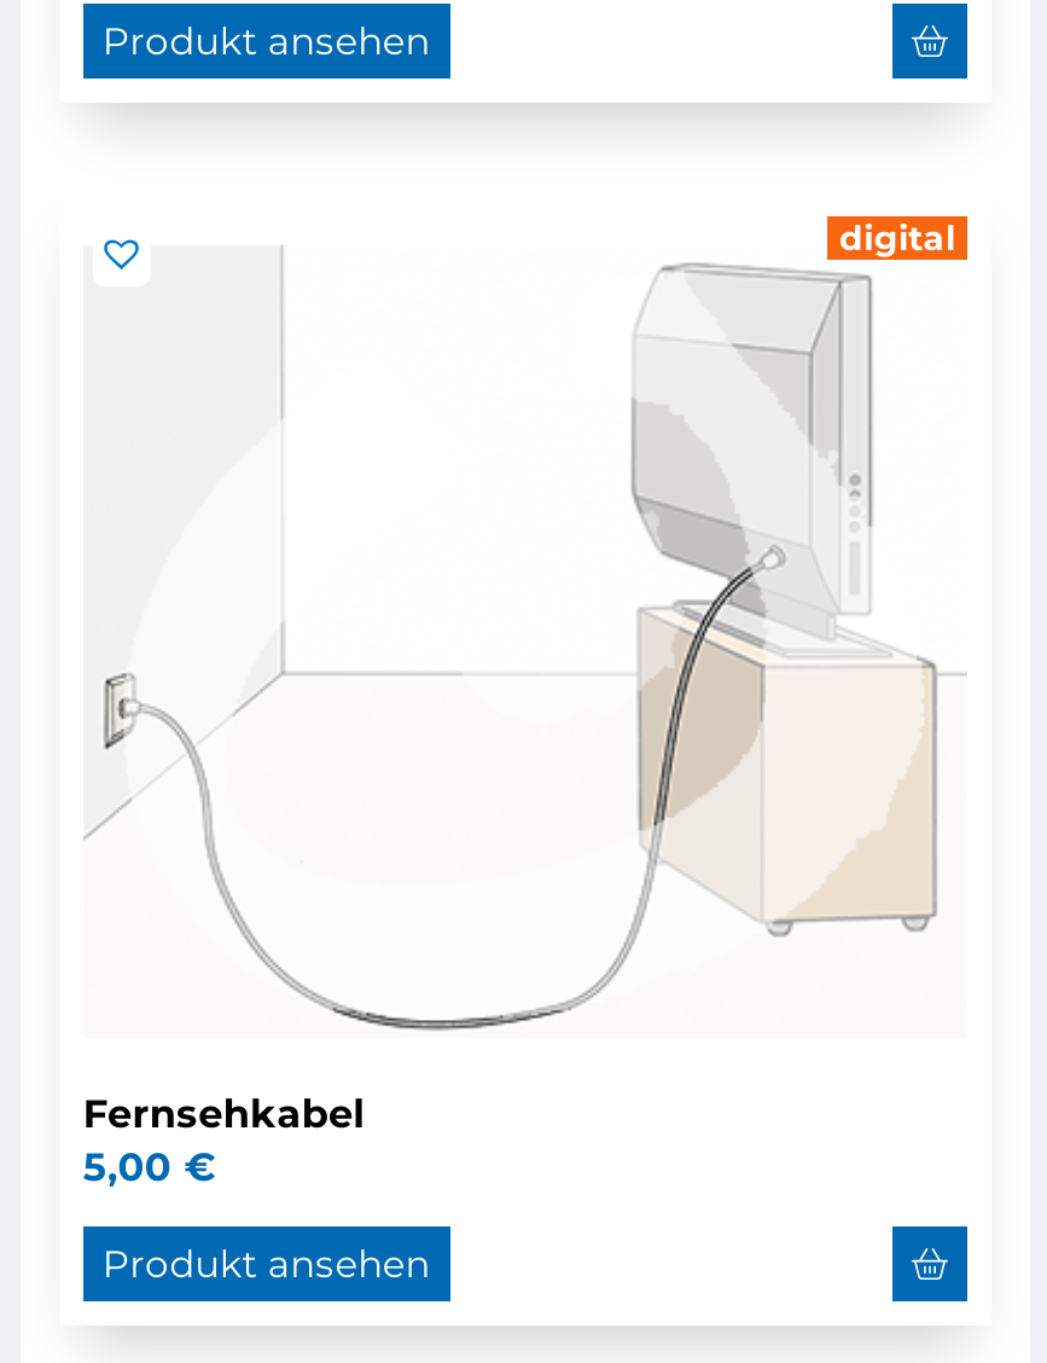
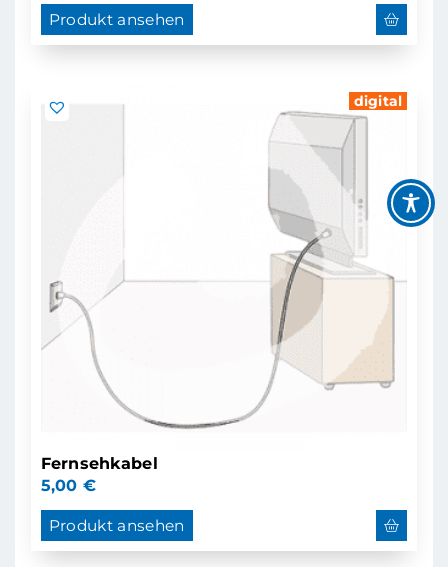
none -> [386,178,436,228] [image]

